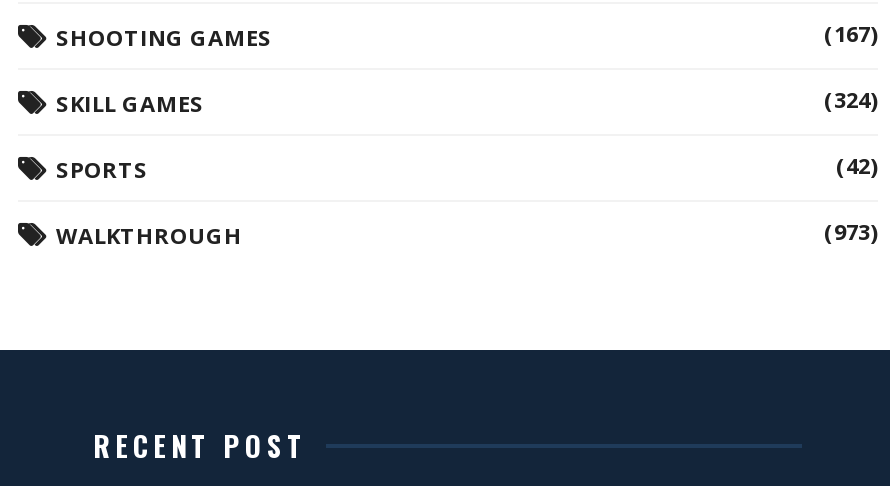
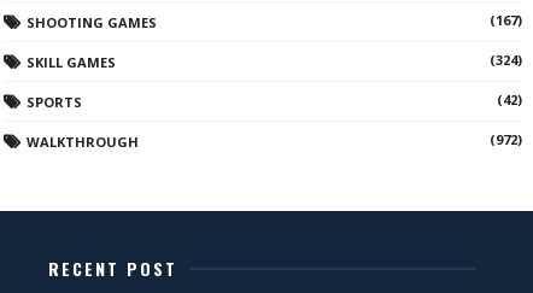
[824,217,878,247] (973) -> [490,131,522,149] (972)

